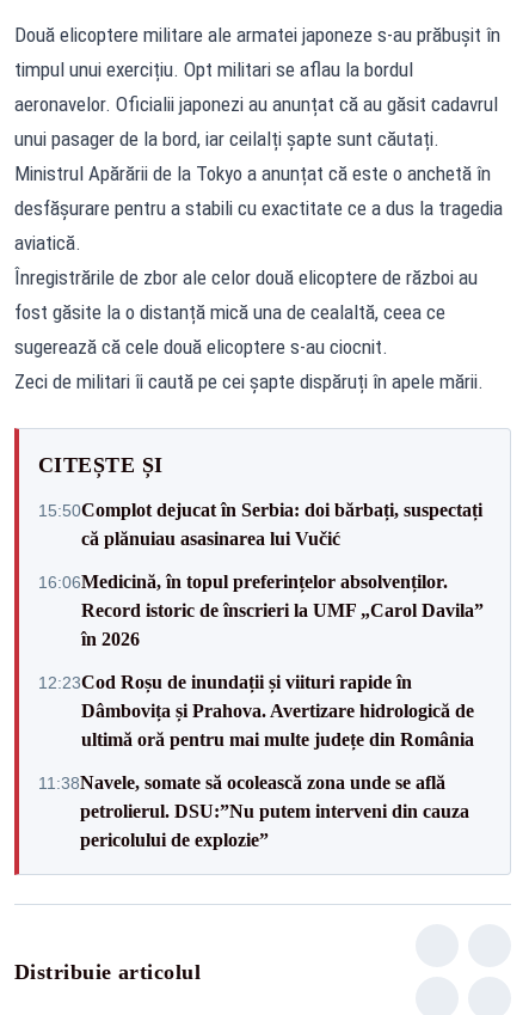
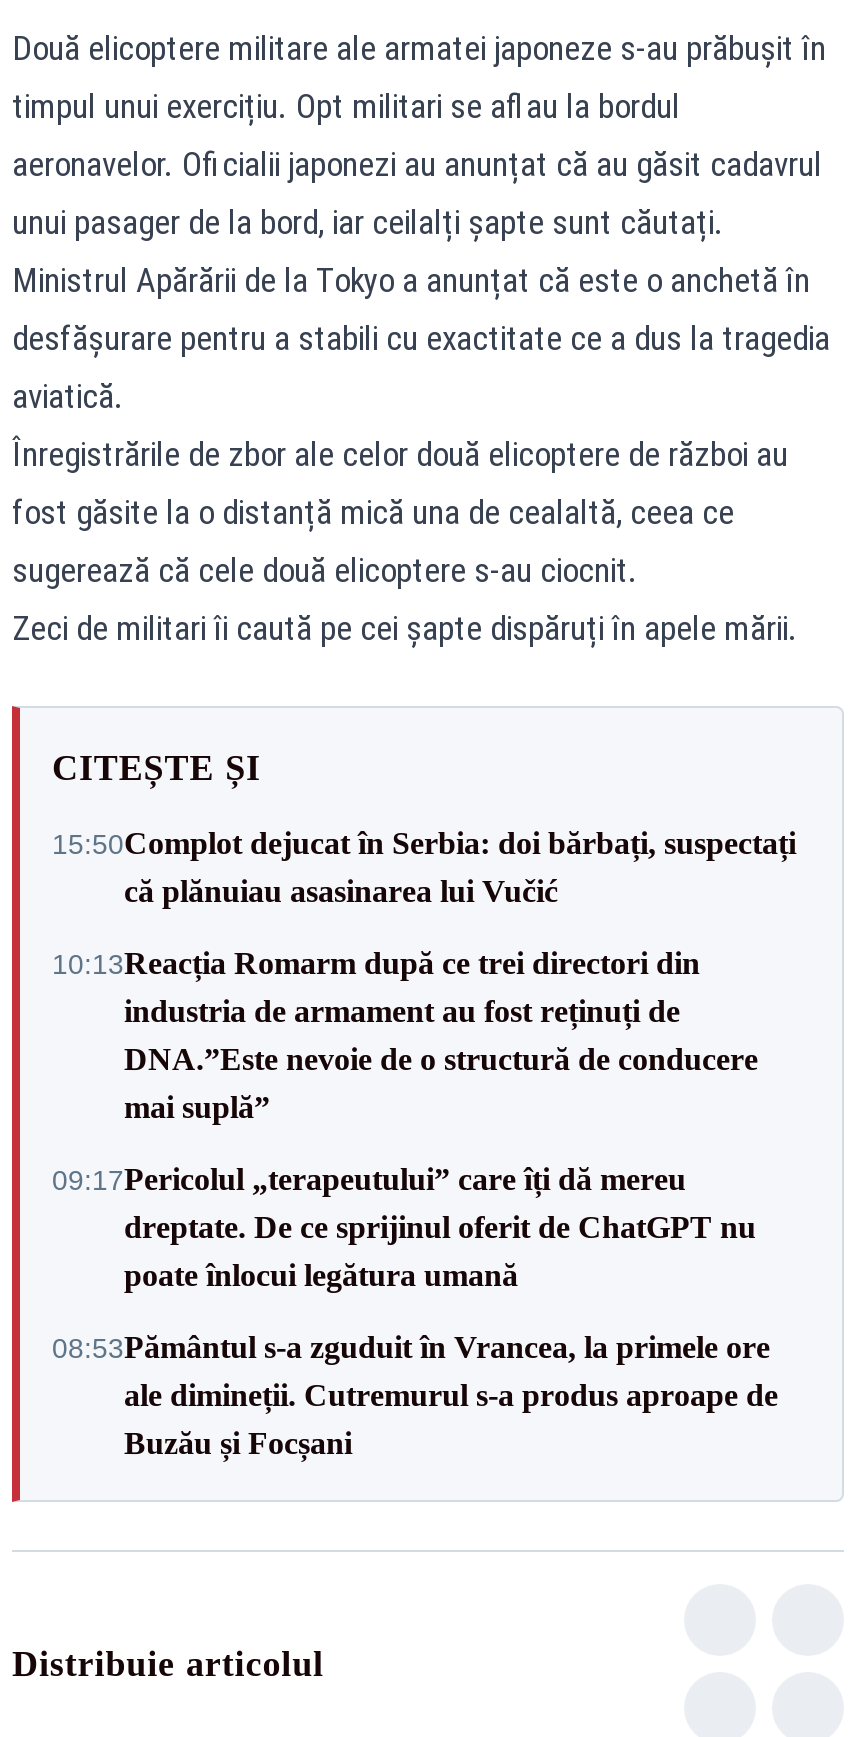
[38,571,484,649] 16:06Medicină, în topul preferințelor absolvenților. | Record istoric de înscrieri la UMF „Carol Davila” | în 2026 -> [52,946,758,1124] 10:13Reacția Romarm după ce trei directori din | industria de armament au fost reținuți de | DNA.”Este nevoie de o structură de conducere | mai suplă”
[38,671,474,749] 12:23Cod Roșu de inundații și viituri rapide în | Dâmbovița și Prahova. Avertizare hidrologică de | ultimă oră pentru mai multe județe din România -> [52,1162,756,1292] 09:17Pericolul „terapeutului” care îți dă mereu | dreptate. De ce sprijinul oferit de ChatGPT nu | poate înlocui legătura umană
[38,772,469,849] 11:38Navele, somate să ocolească zona unde se află | petrolierul. DSU:”Nu putem interveni din cauza | pericolului de explozie” -> [52,1330,778,1460] 08:53Pământul s-a zguduit în Vrancea, la primele ore | ale dimineții. Cutremurul s-a produs aproape de | Buzău și Focșani

